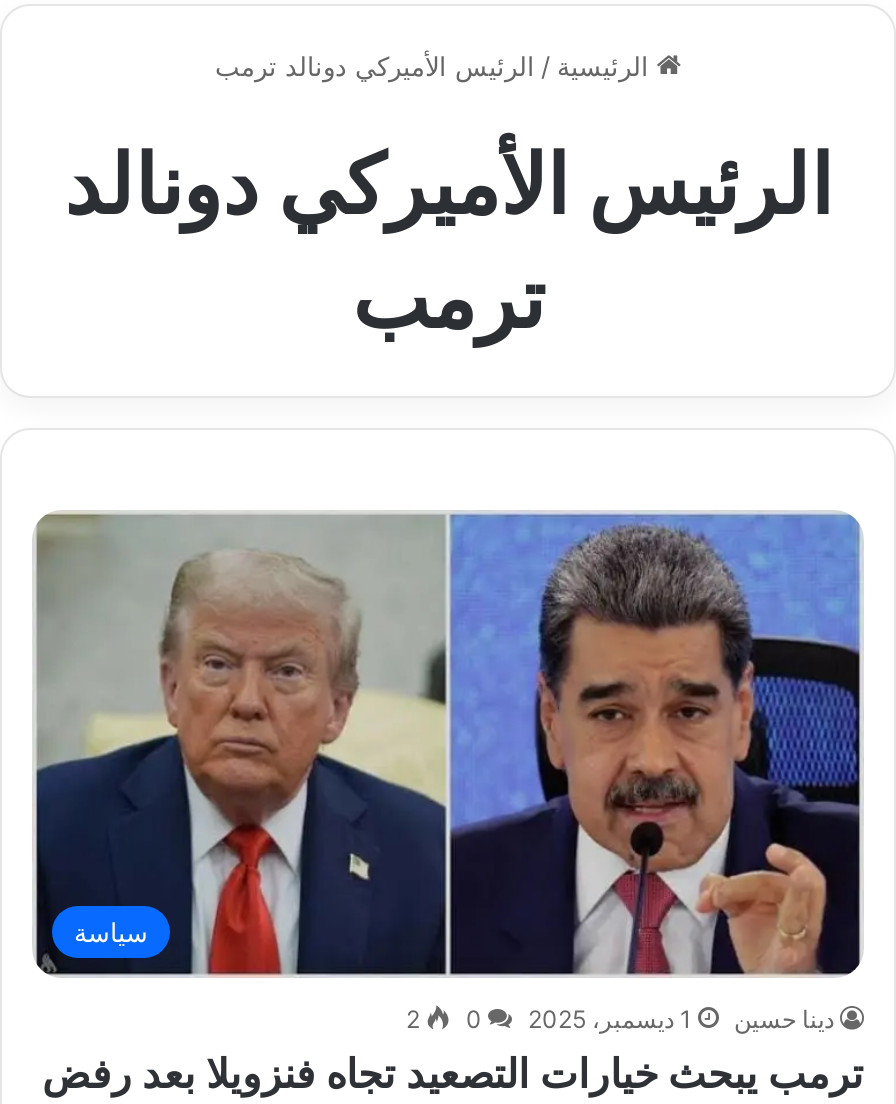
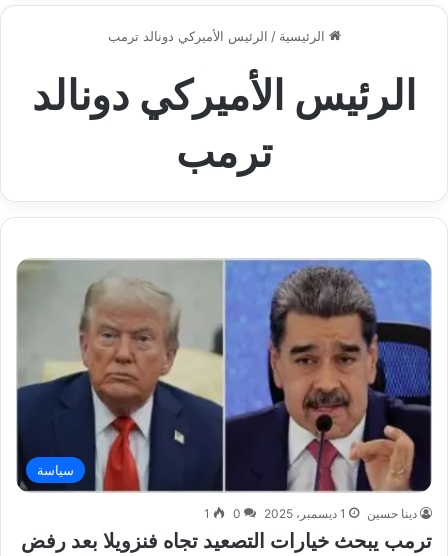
[406,1003,482,1033] 2 0 -> [204,506,241,521] 1 0

